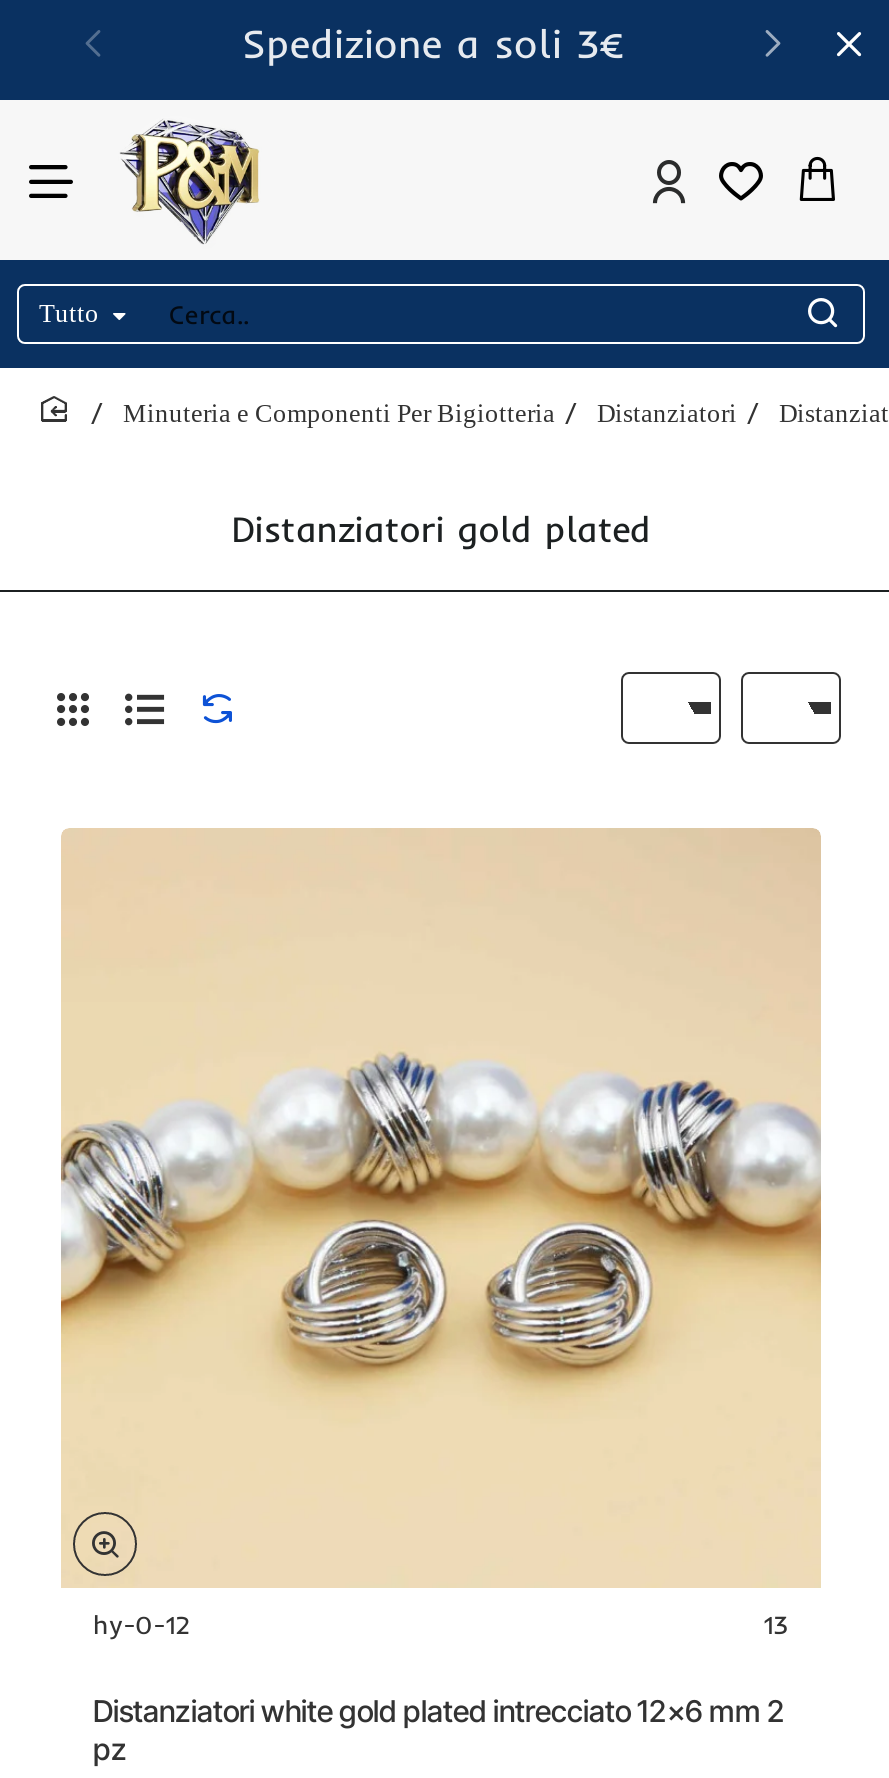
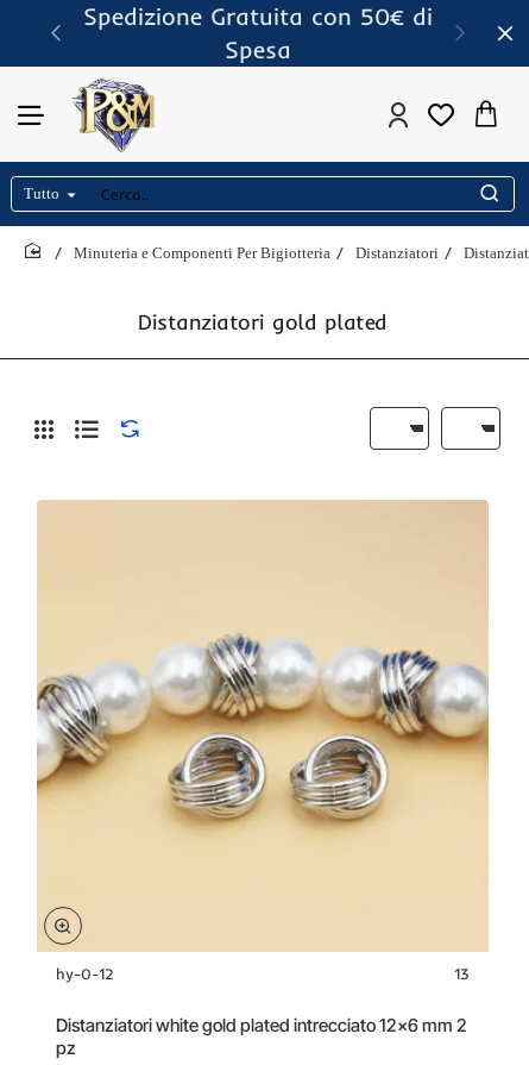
[242,18,624,68] Spedizione a soli 3€ -> [83,1,433,64] Spedizione Gratuita con 50€ di | Spesa

